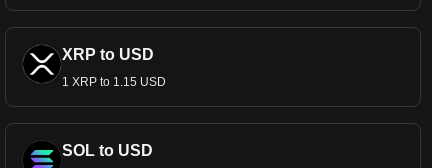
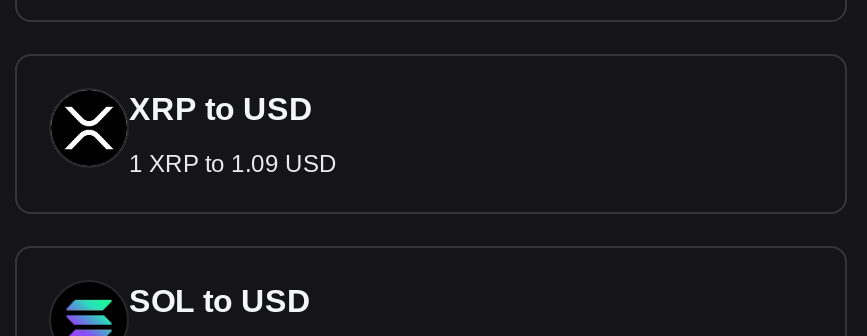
[62,75,166,89] 1 XRP to 1.15 USD -> [129,150,337,178] 1 XRP to 1.09 USD

